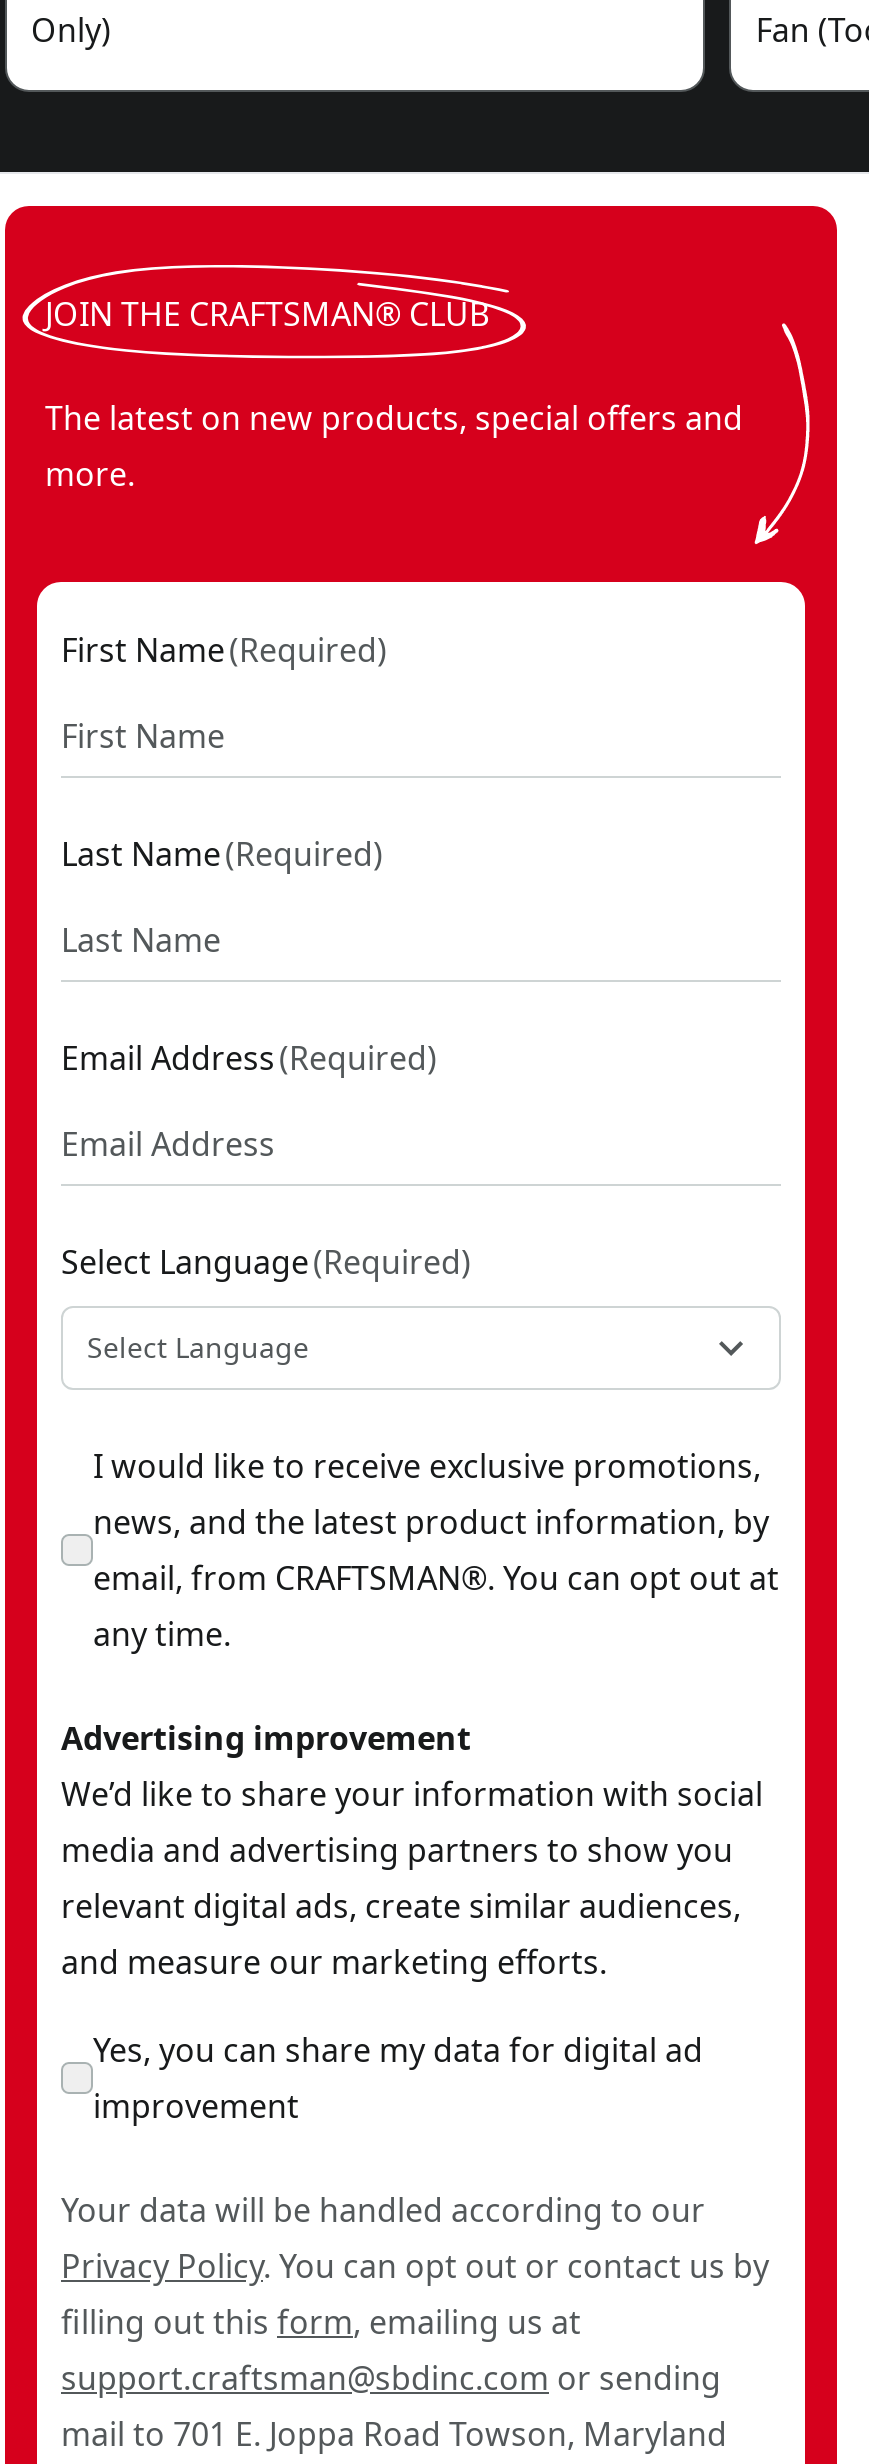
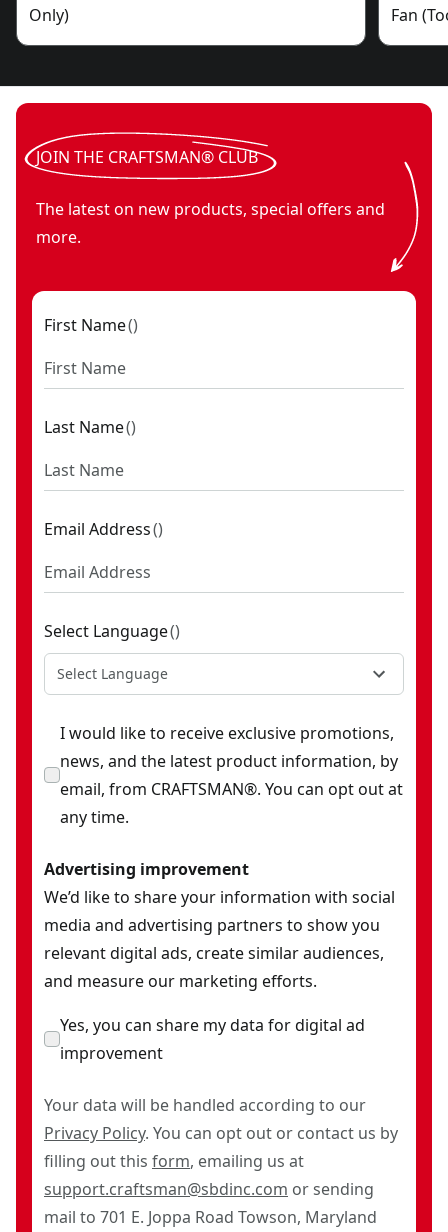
[61,628,387,672] First Name (Required) -> [44,314,138,336] First Name ()
[61,832,383,876] Last Name (Required) -> [44,416,136,438] Last Name ()
[61,1036,437,1080] Email Address (Required) -> [44,518,163,540] Email Address ()
[61,1240,471,1284] Select Language (Required) -> [44,620,180,642] Select Language ()

